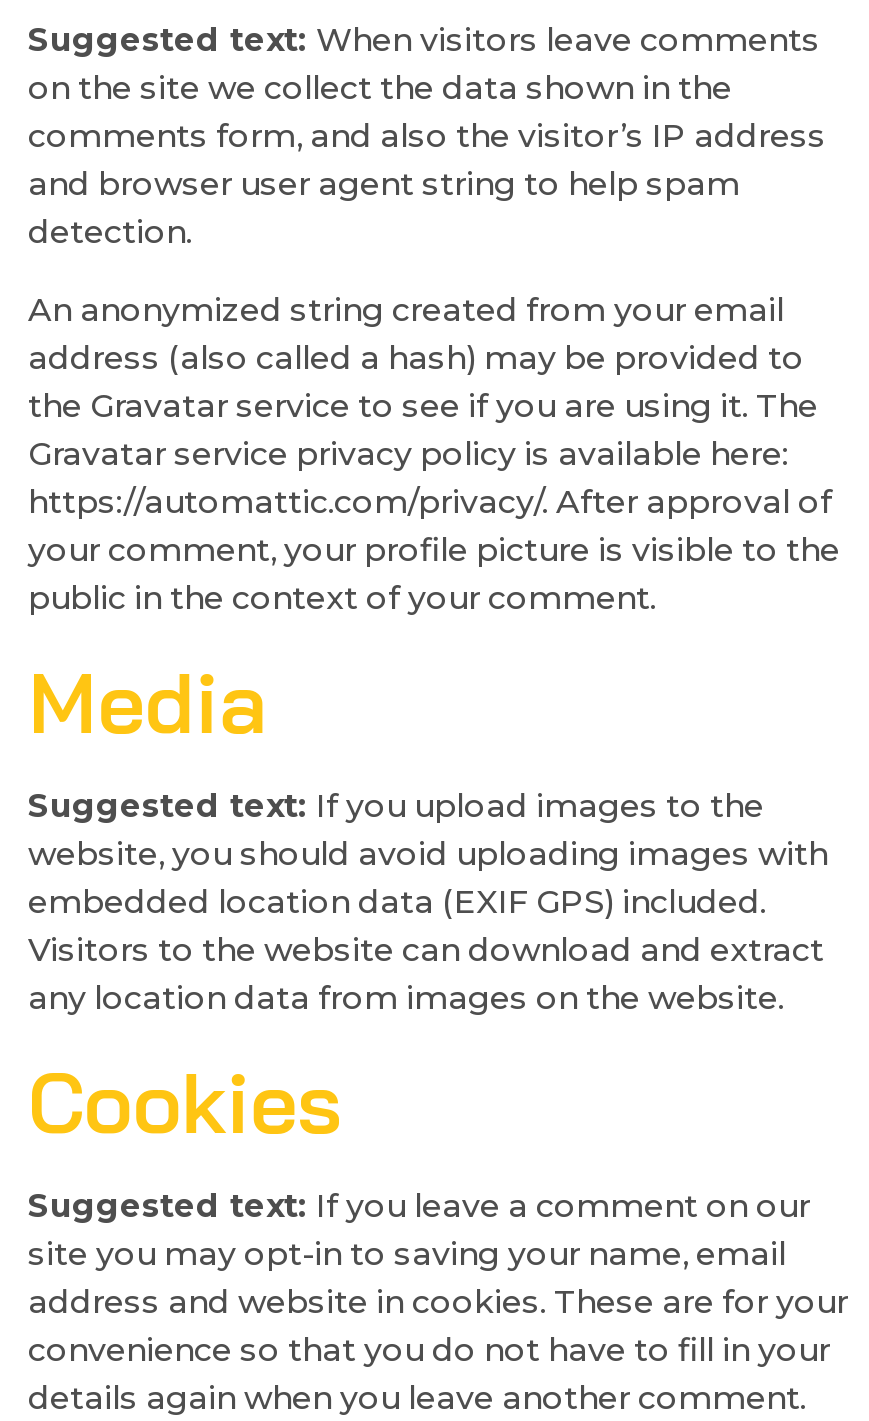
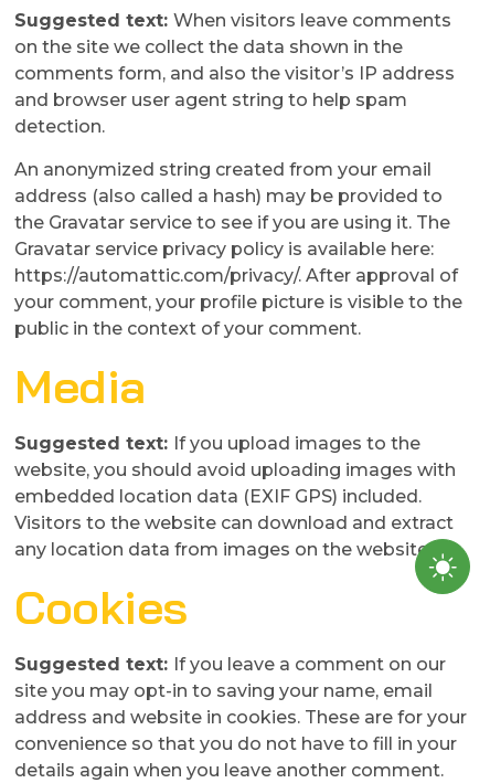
none -> [414,538,471,595] [image]

